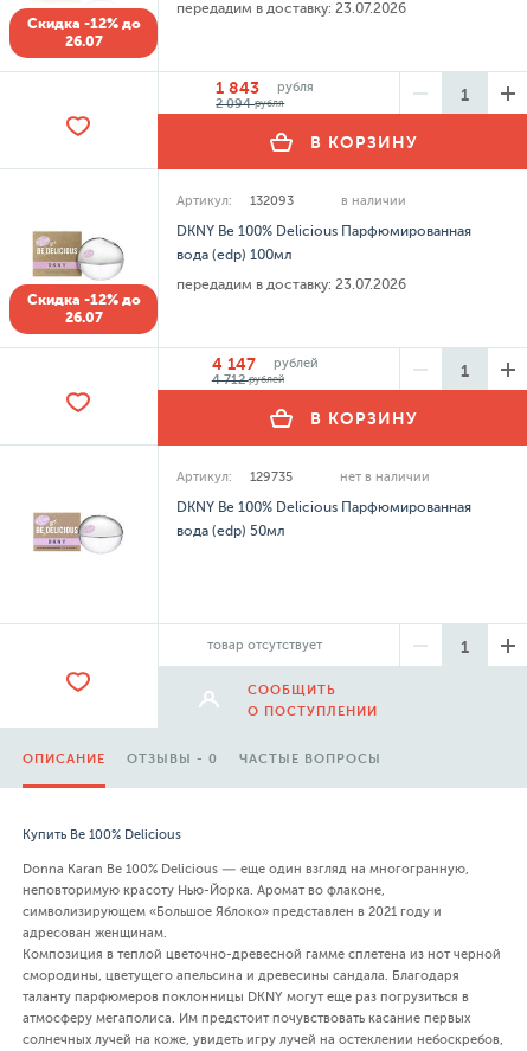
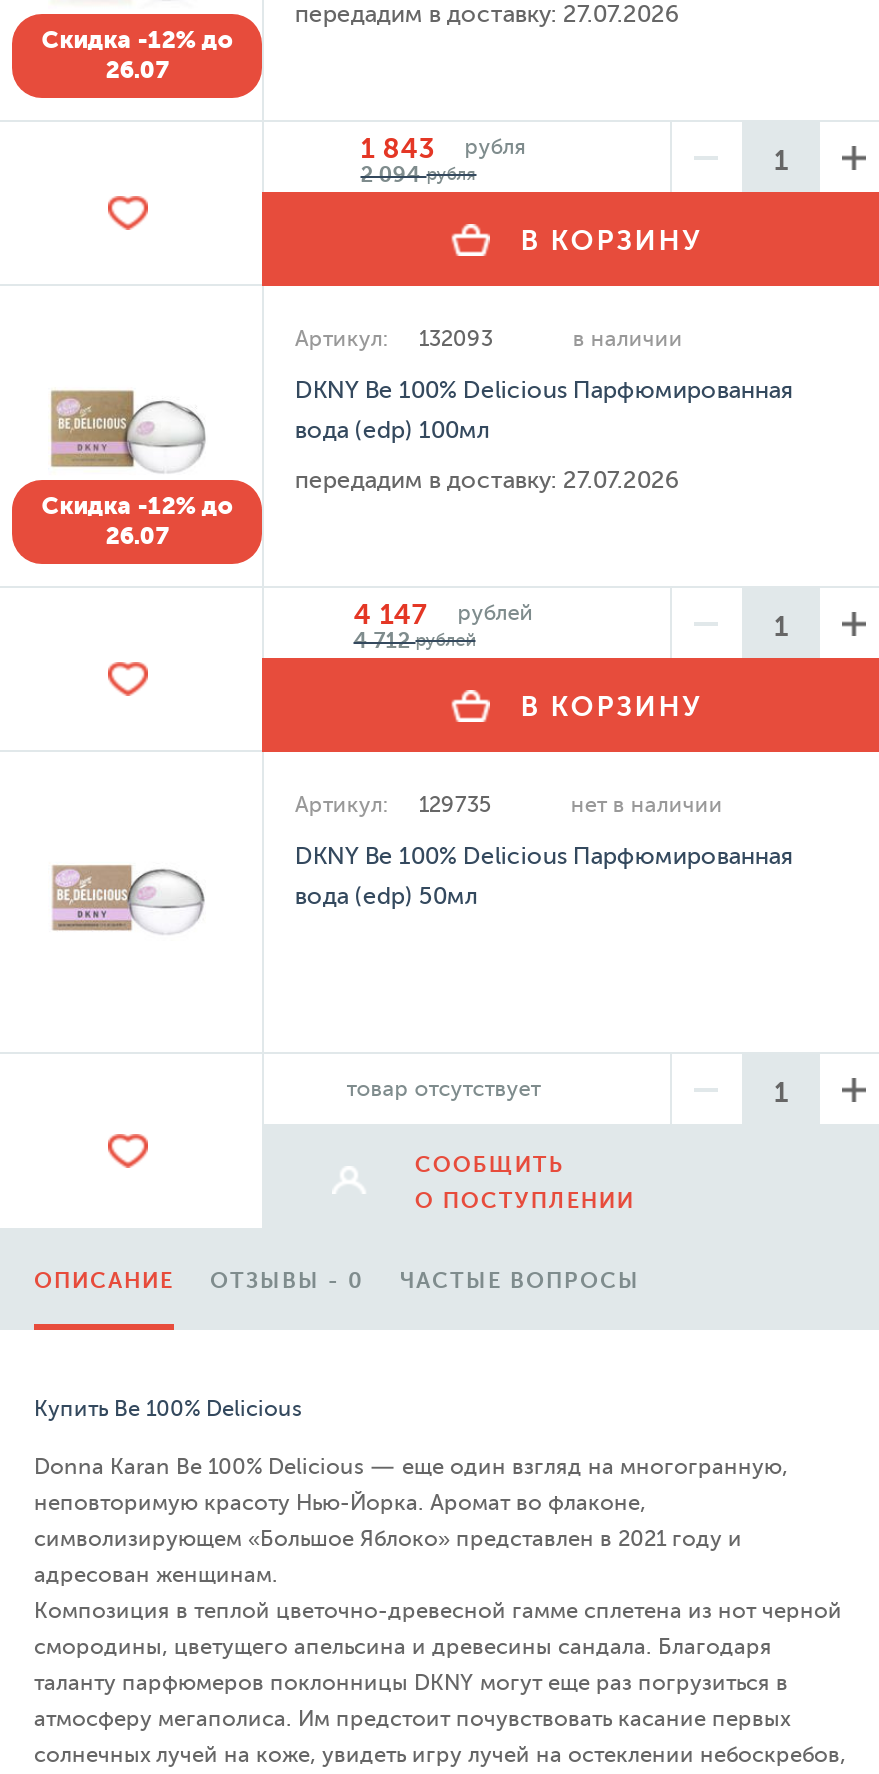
[177,0,407,17] передадим в доставку: 23.07.2026 -> [295,0,679,28] передадим в доставку: 27.07.2026
[177,276,407,293] передадим в доставку: 23.07.2026 -> [295,466,679,494] передадим в доставку: 27.07.2026

